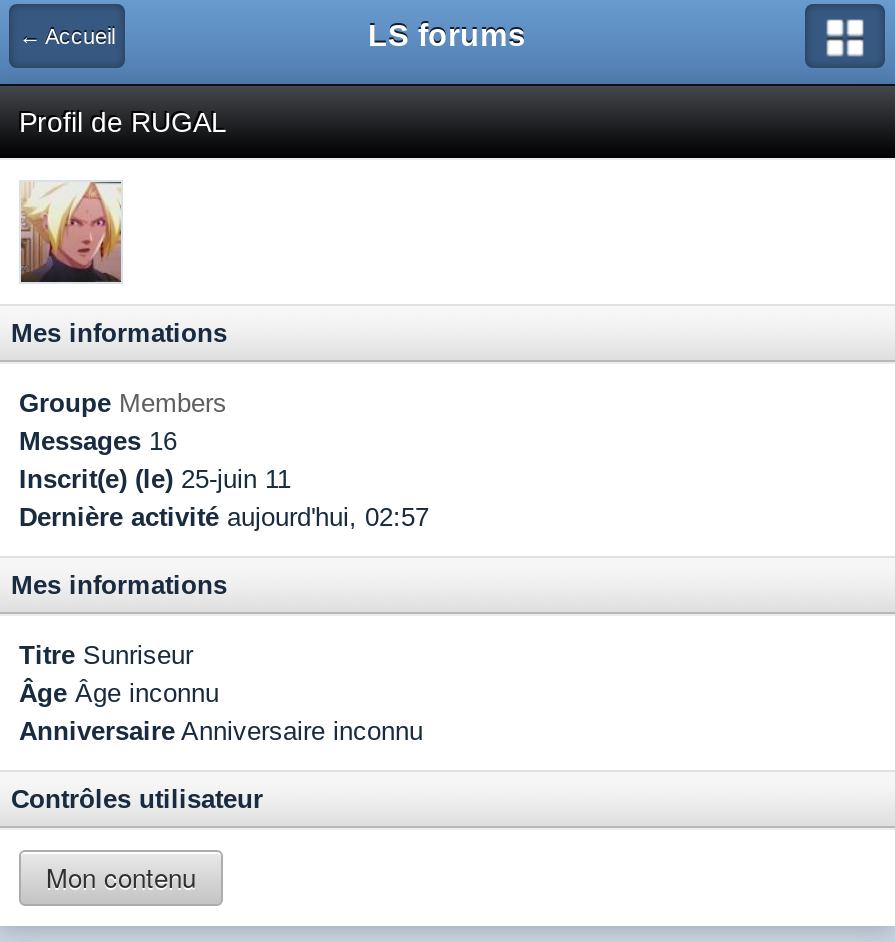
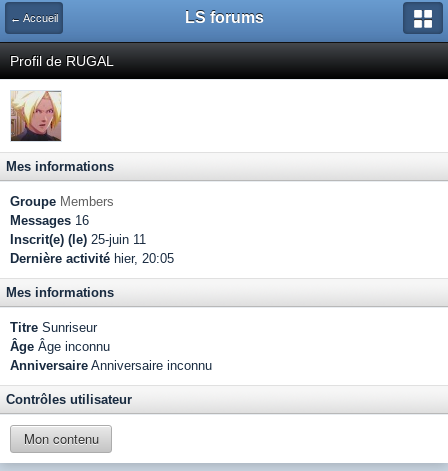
[19,502,429,532] Dernière activité aujourd'hui, 02:57 -> [10,251,174,266] Dernière activité hier, 20:05

